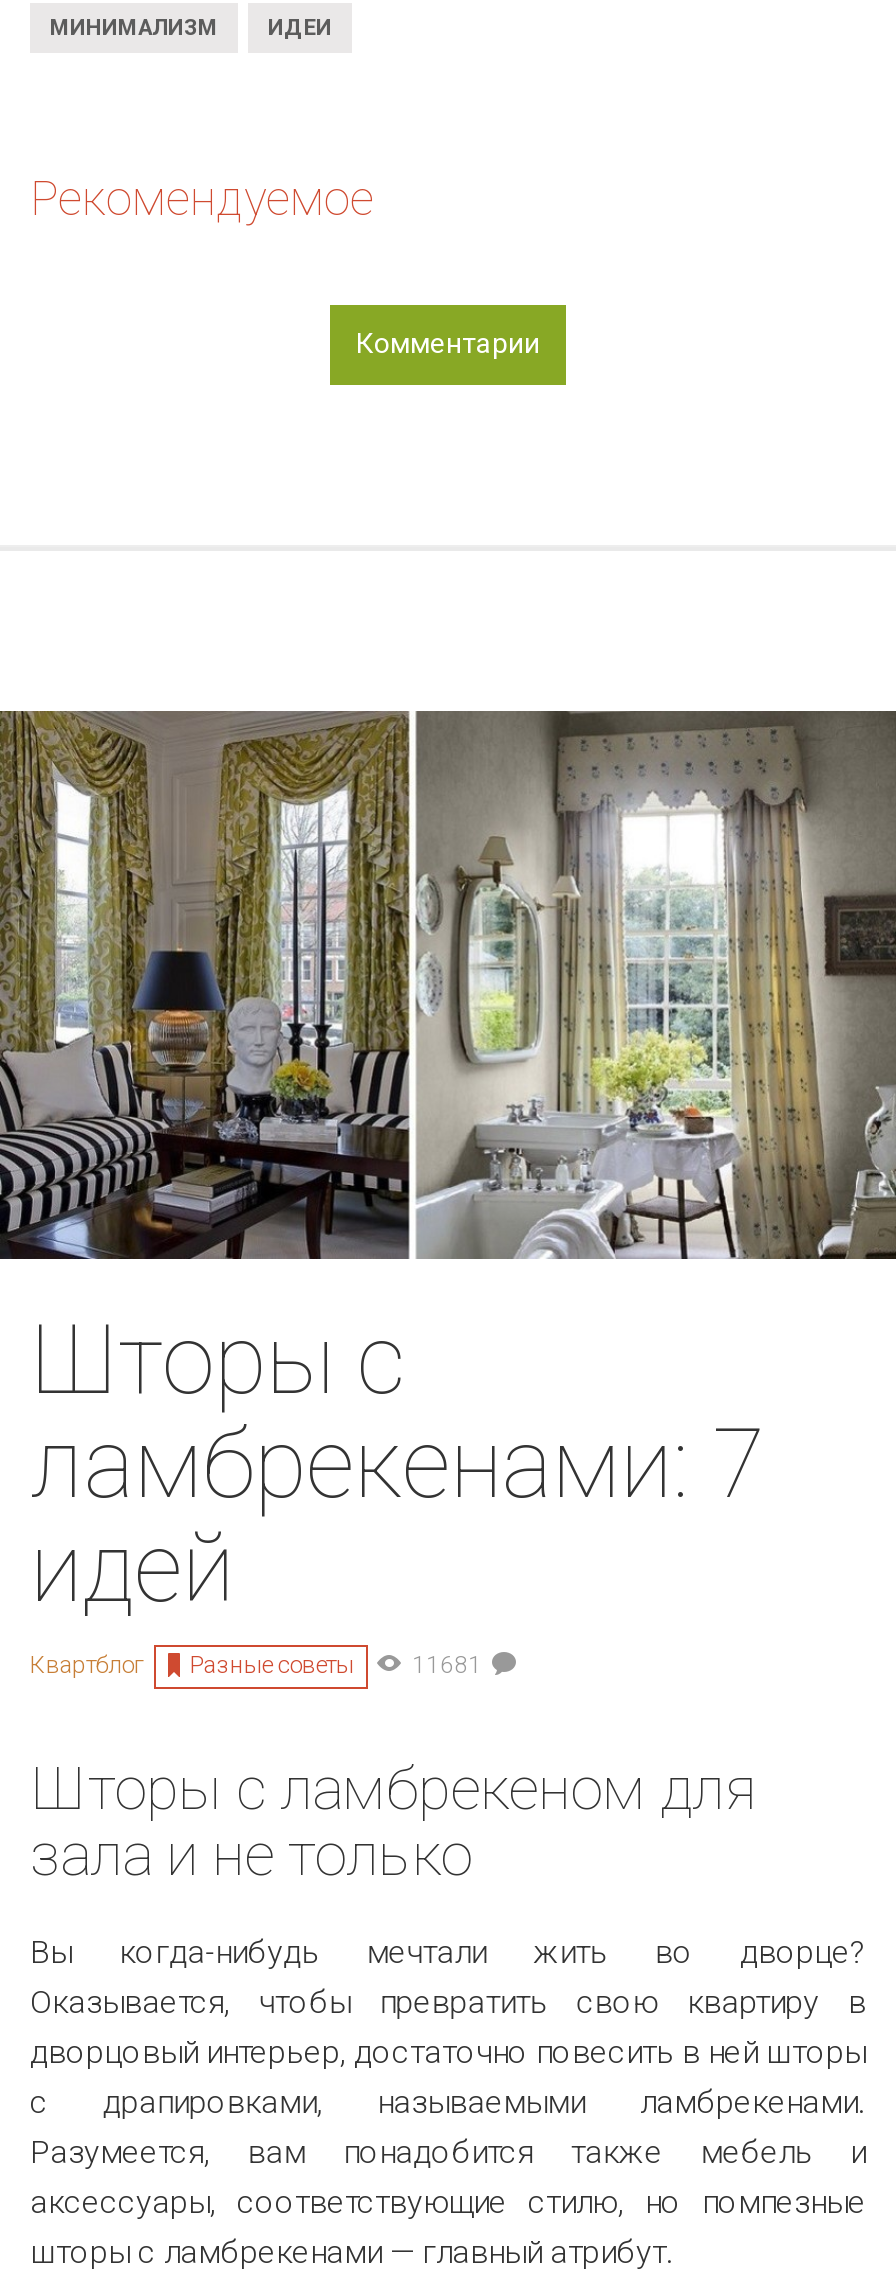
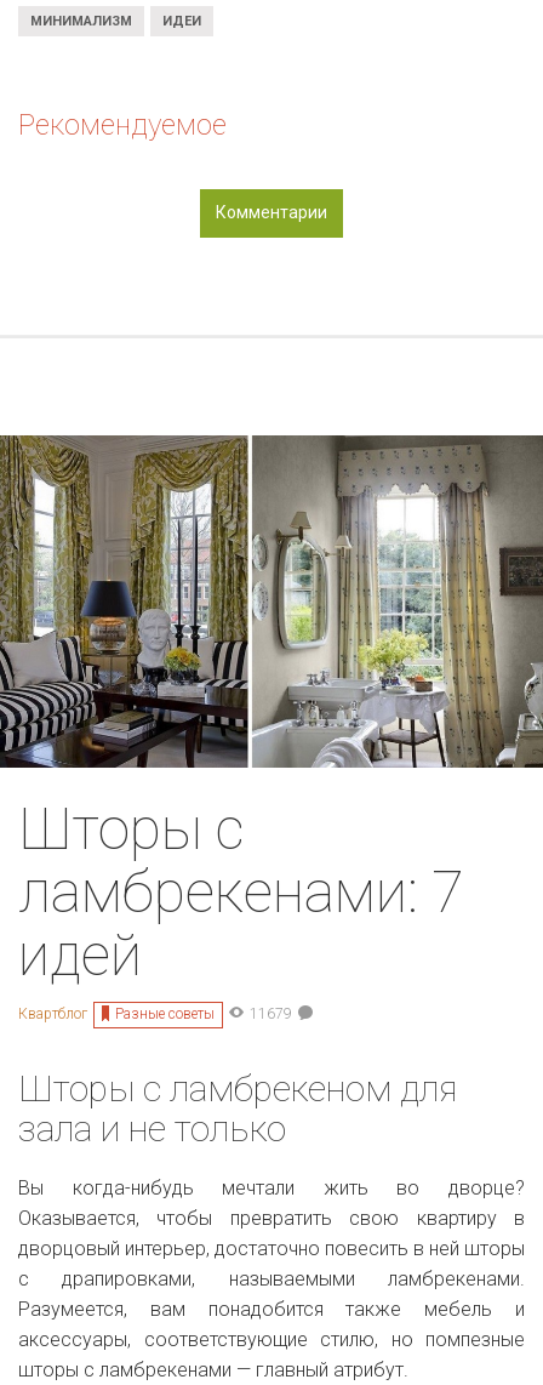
[412,1652,482,1680] 11681 -> [250,1006,292,1023] 11679

